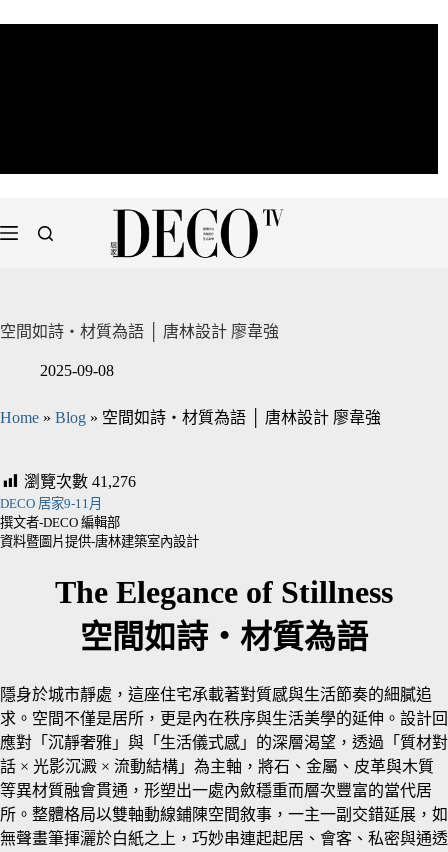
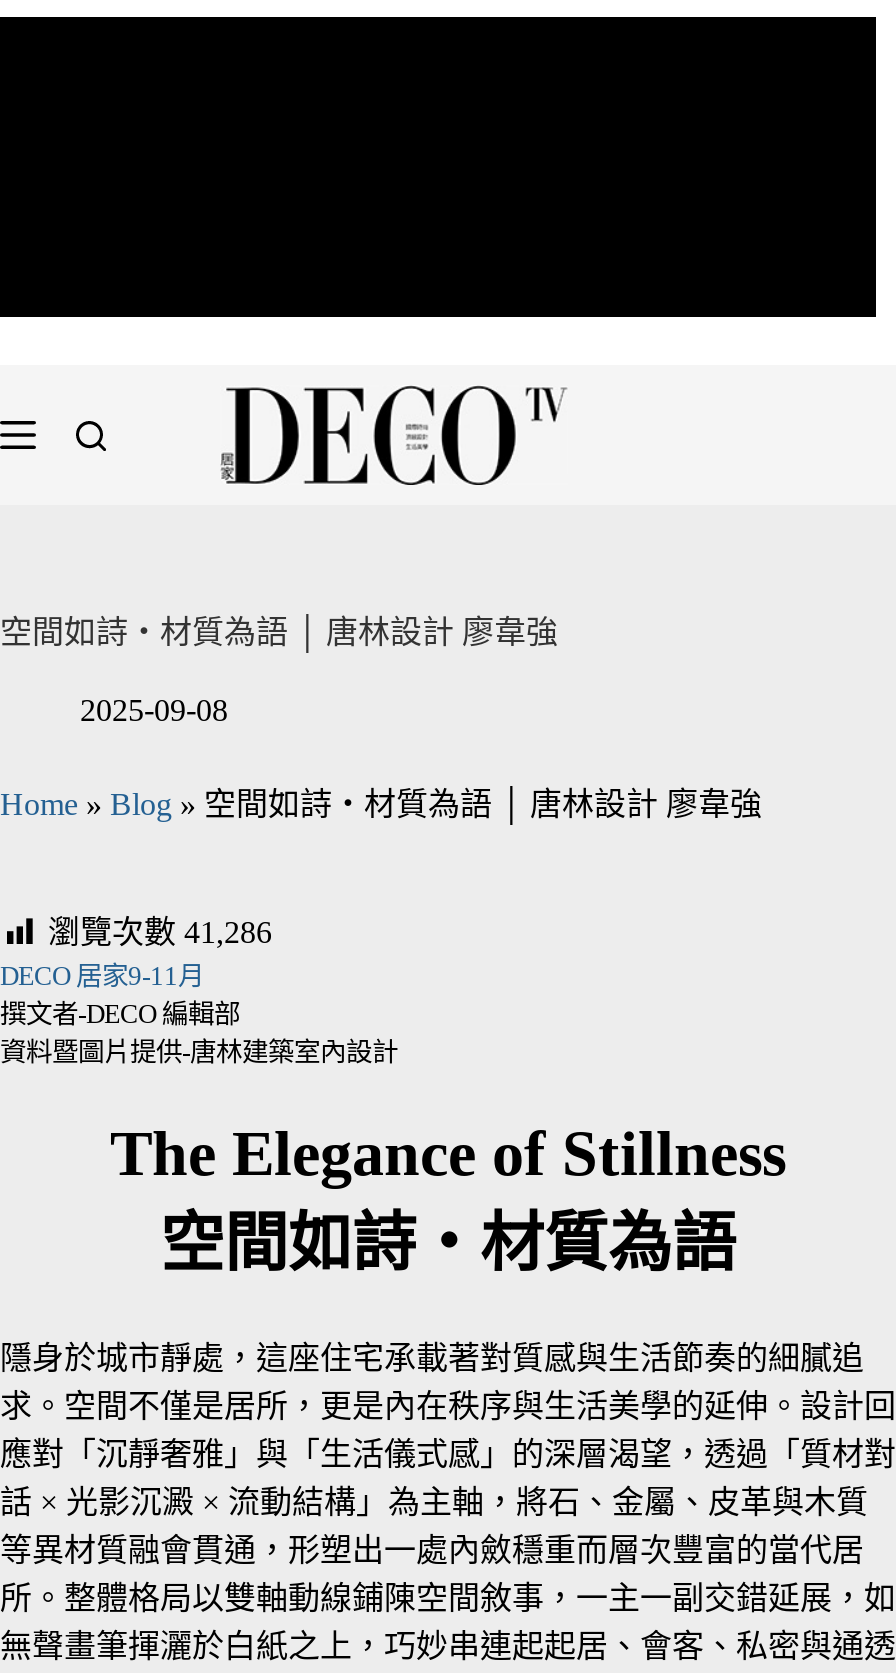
[24,473,136,490] 瀏覽次數 41,276 -> [48,915,272,949] 瀏覽次數 41,286

